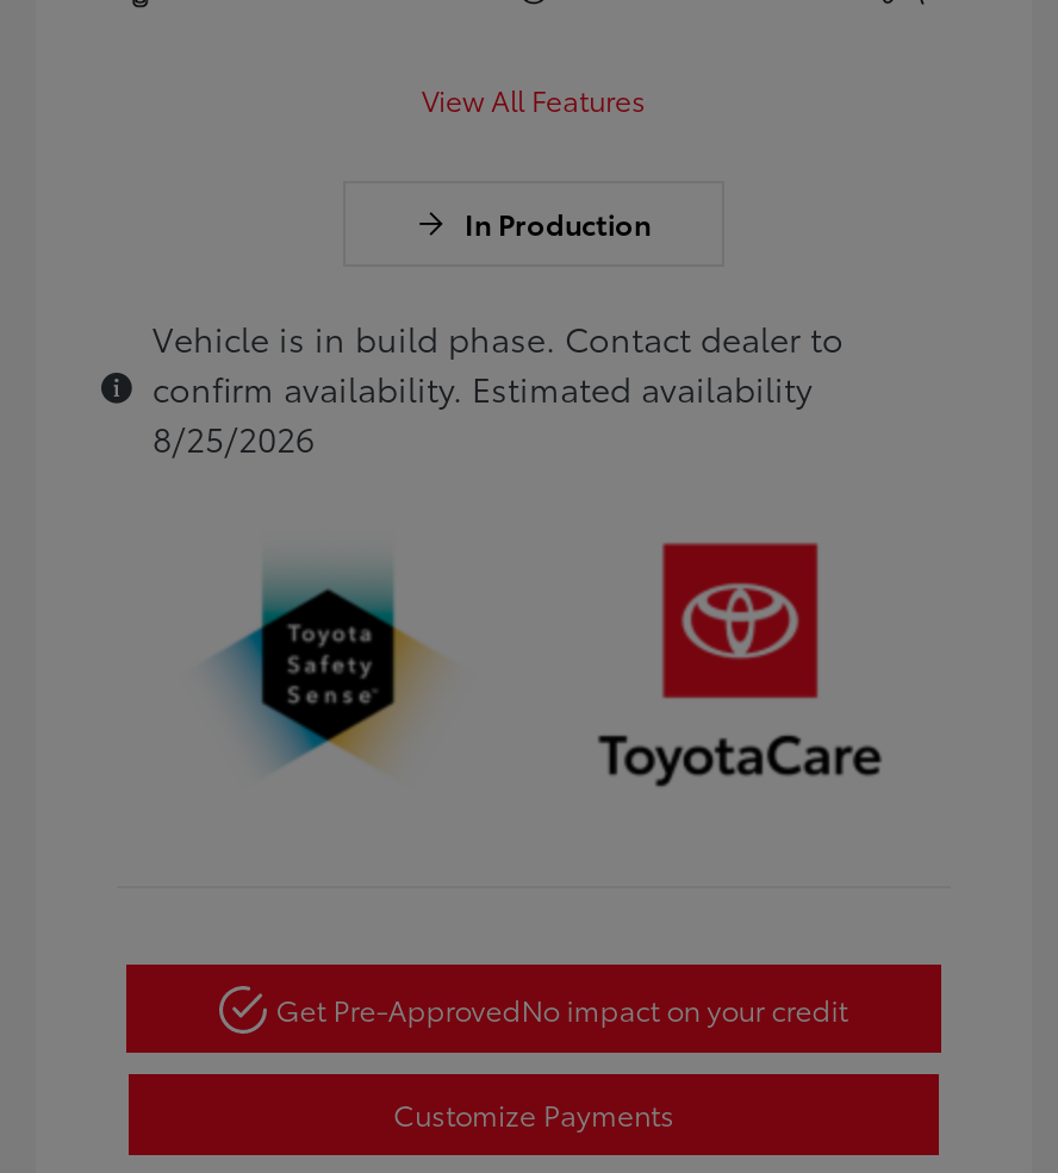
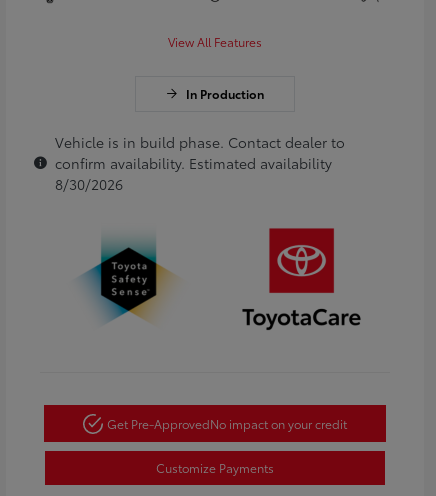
[153,415,315,463] 8/25/2026 -> [55,174,123,194] 8/30/2026

